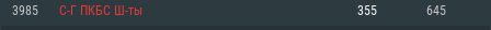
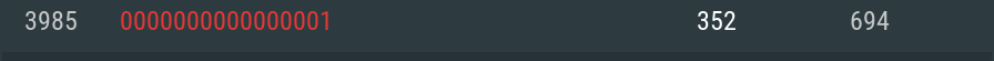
[59,5,446,17] C-Г ПКБС Ш-ты | 355 | 645 -> [120,10,890,34] 0000000000000001 | 352 | 694

